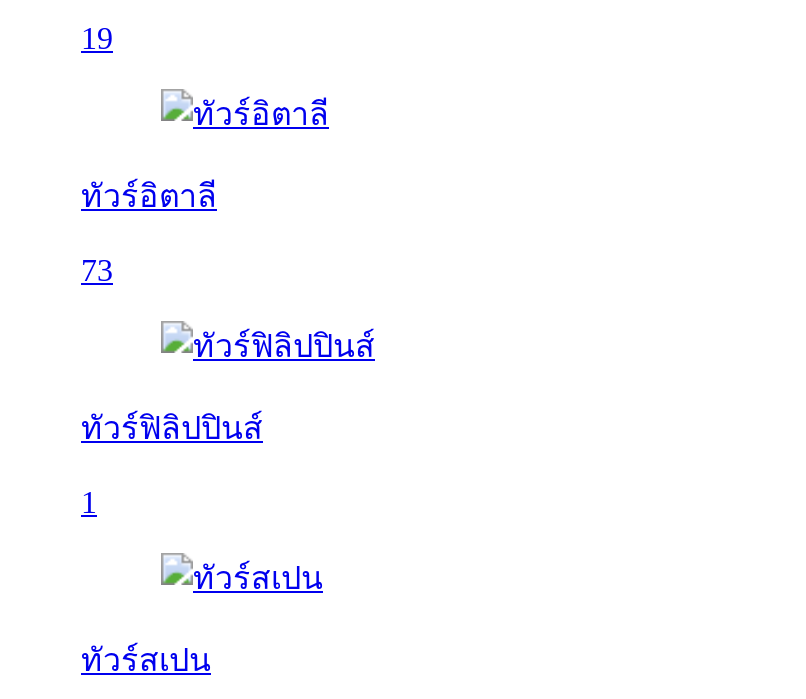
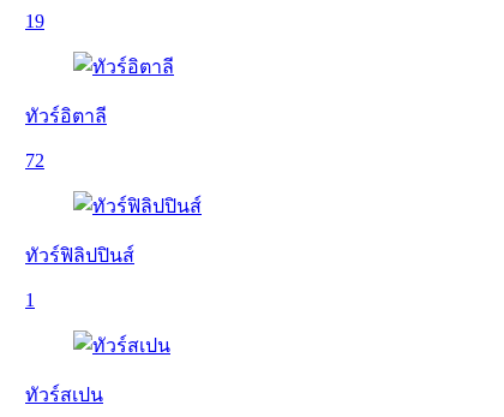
[81,253,113,287] 73 -> [25,150,44,171] 72

